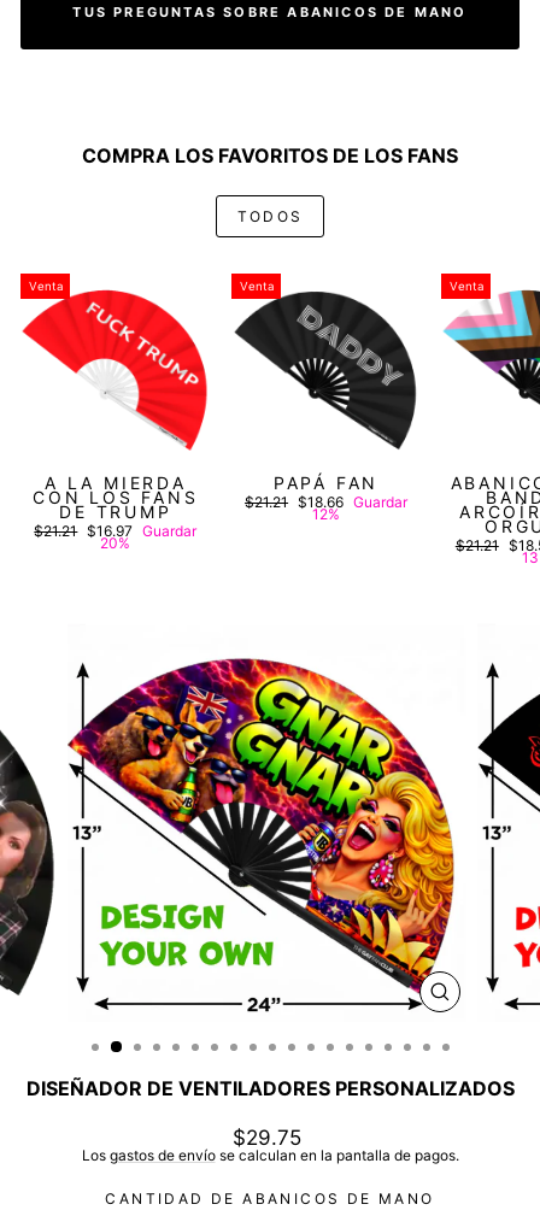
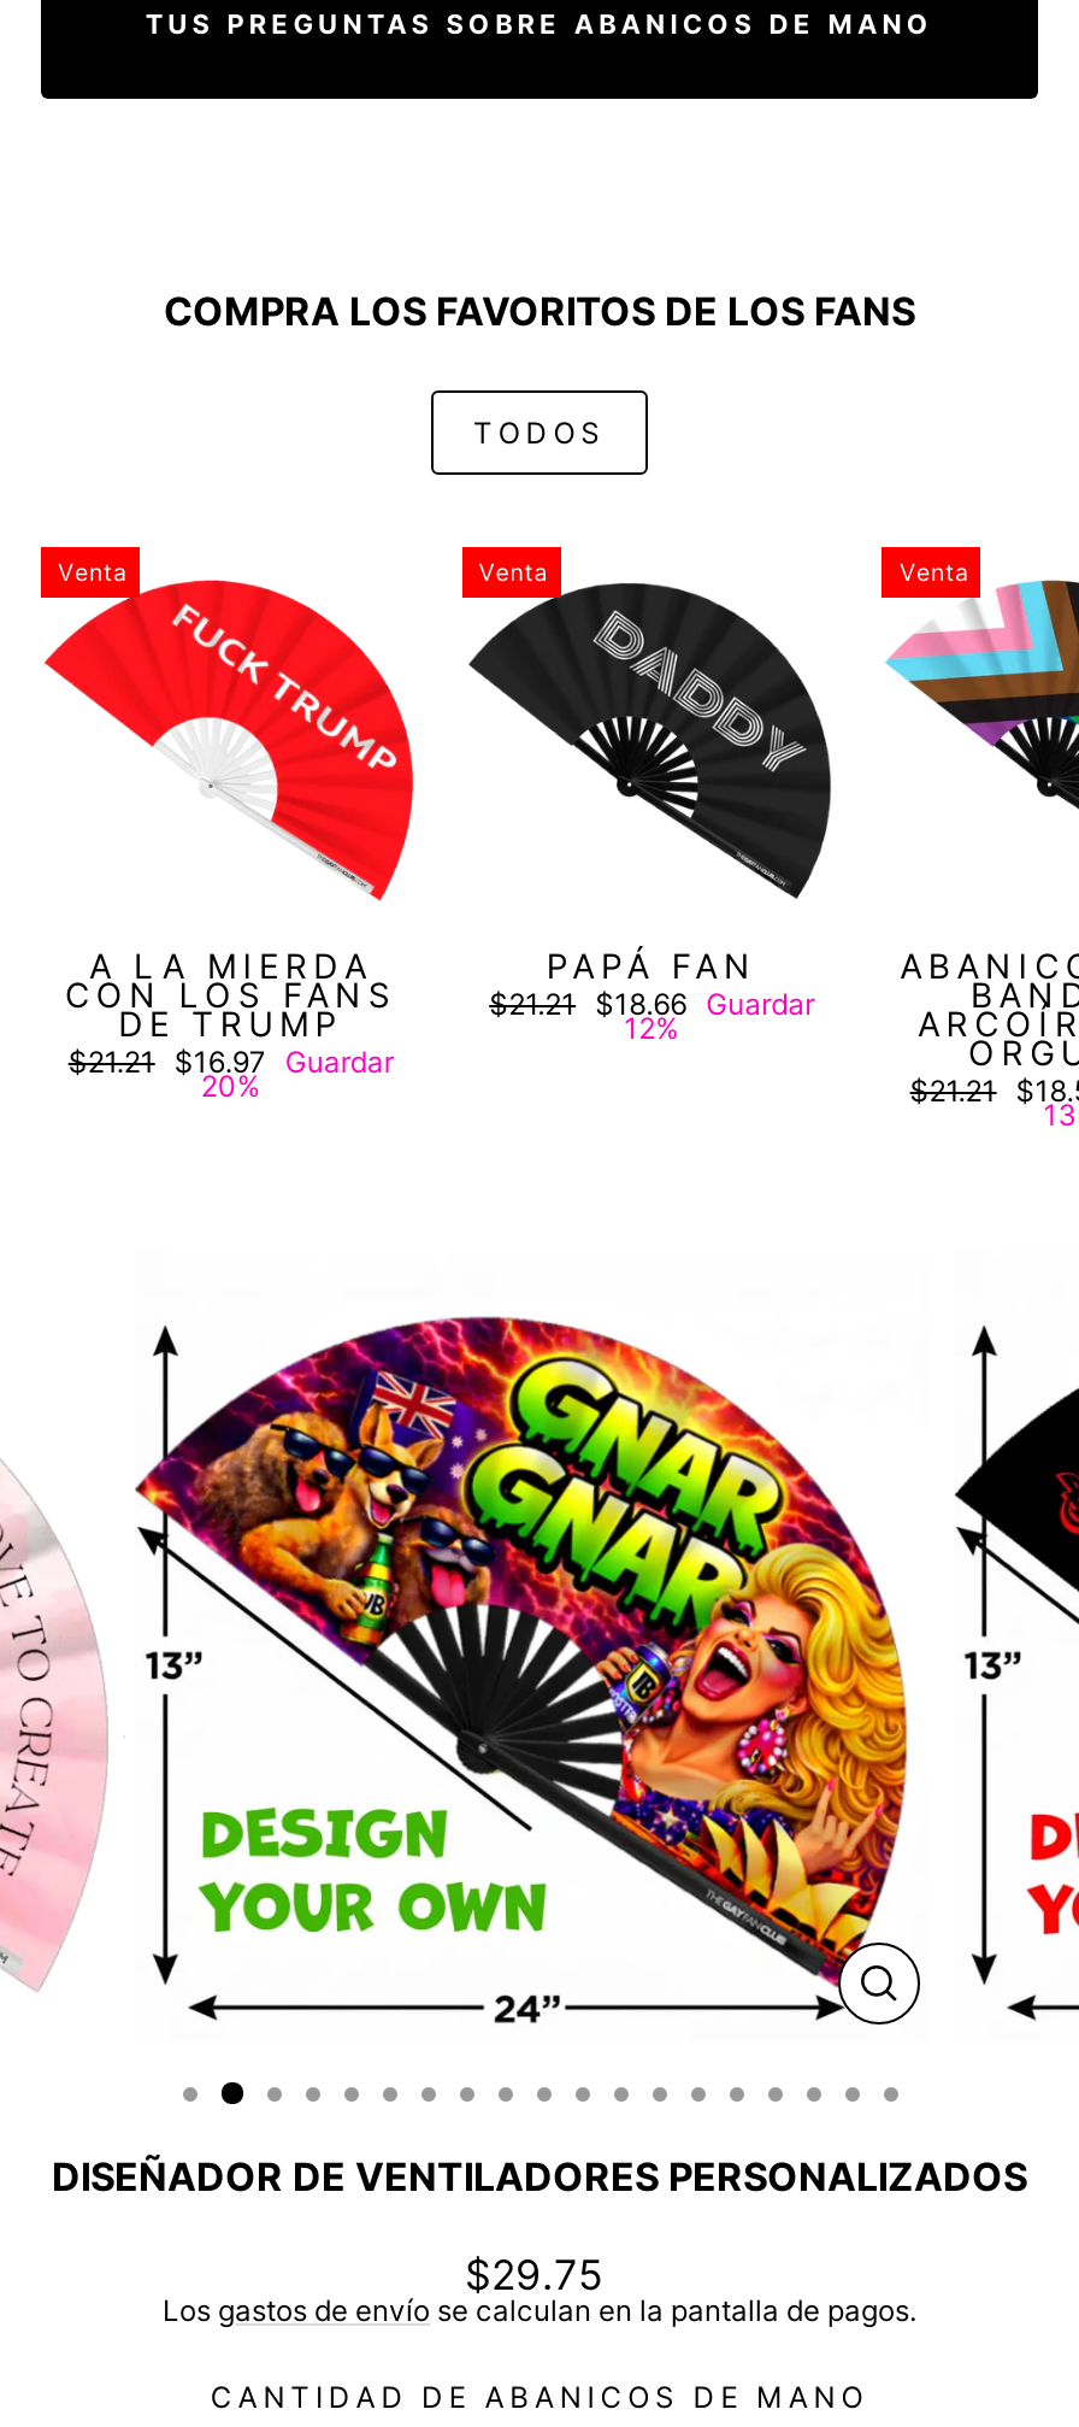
[4,730,54,995] [image] -> [7,1465,106,1988] [image]

